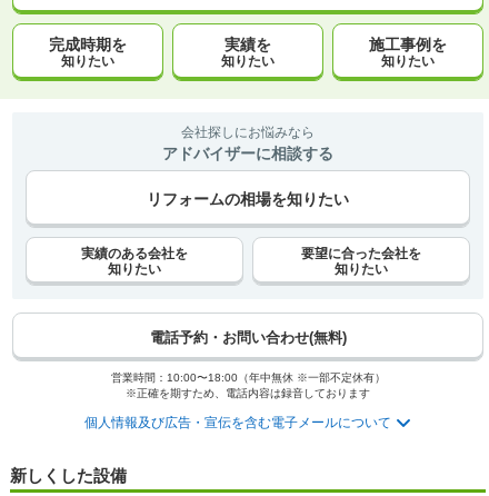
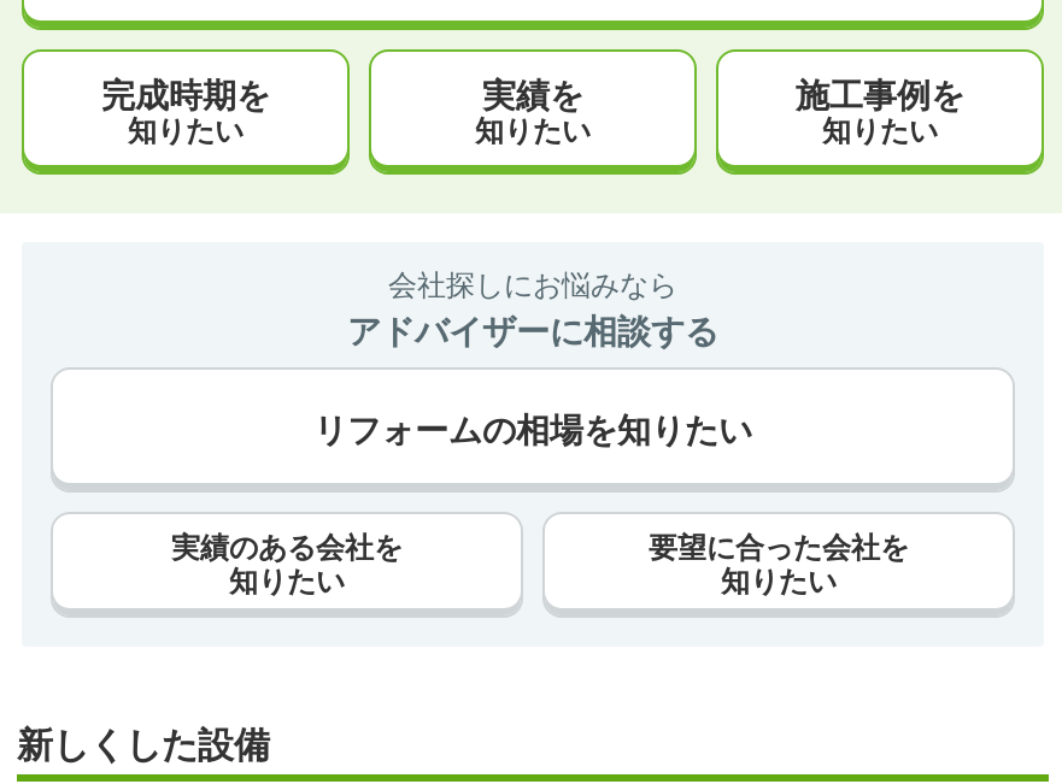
[84,329,391,430] 電話予約・お問い合わせ(無料) | 営業時間：10:00〜18:00（年中無休 ※一部不定休有） | ※正確を期すため、電話内容は録音しております | 個人情報及び広告・宣伝を含む電子メールについて -> none

